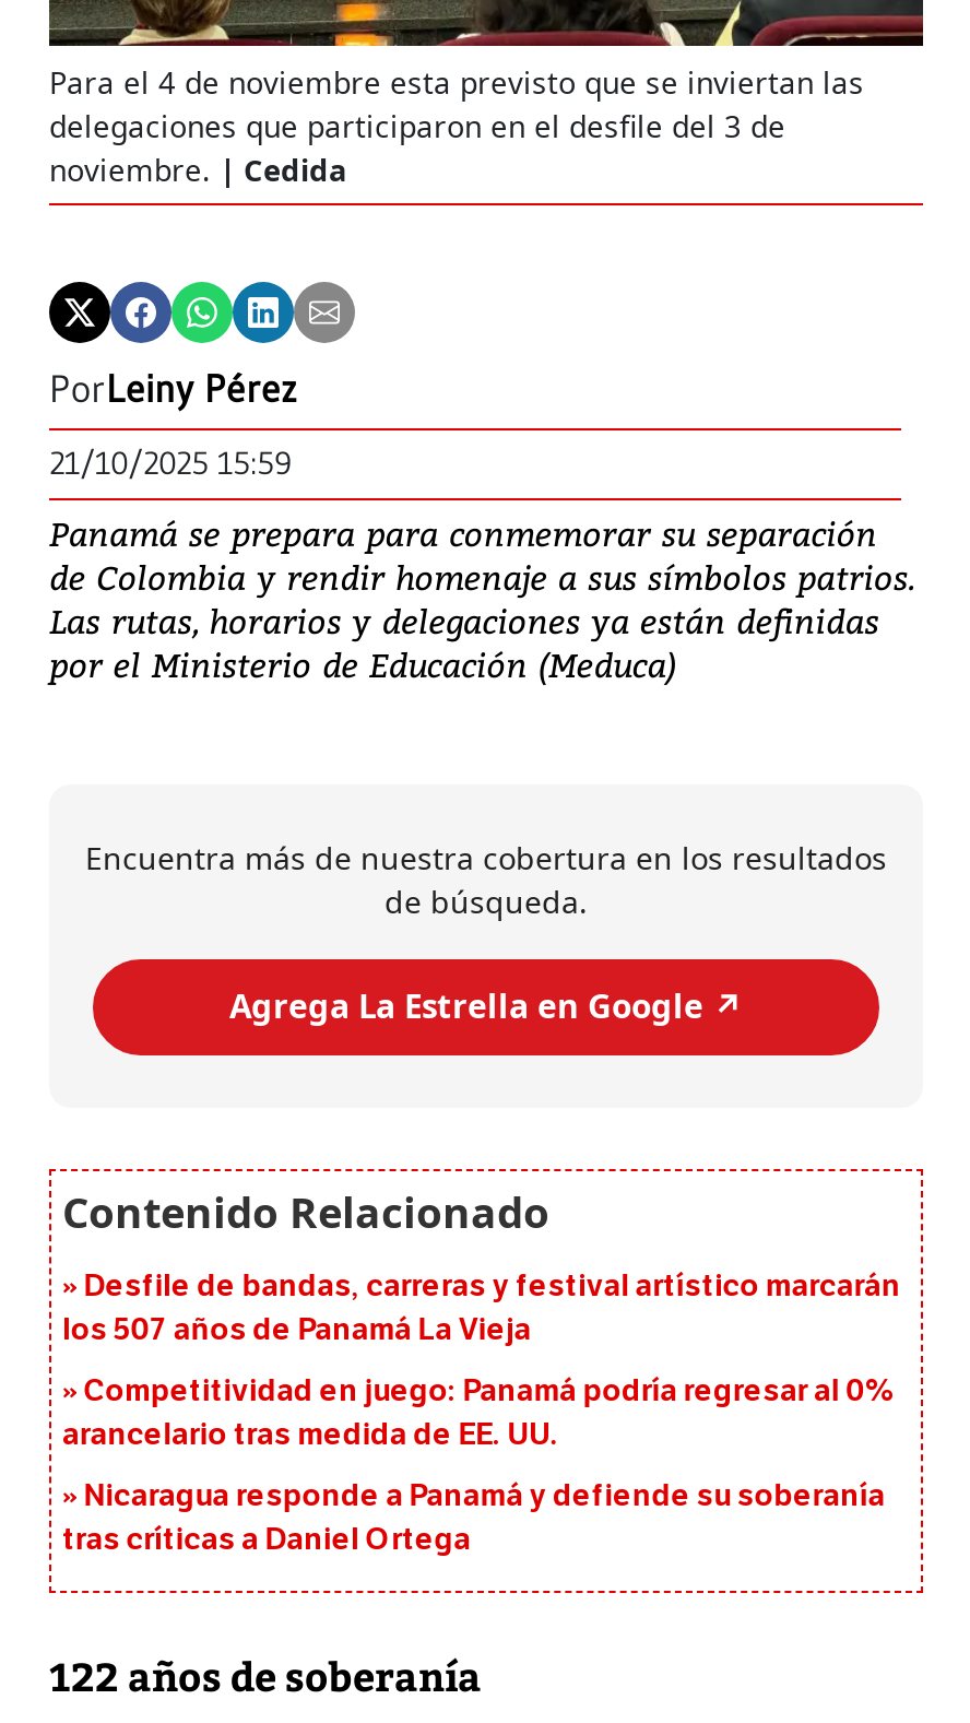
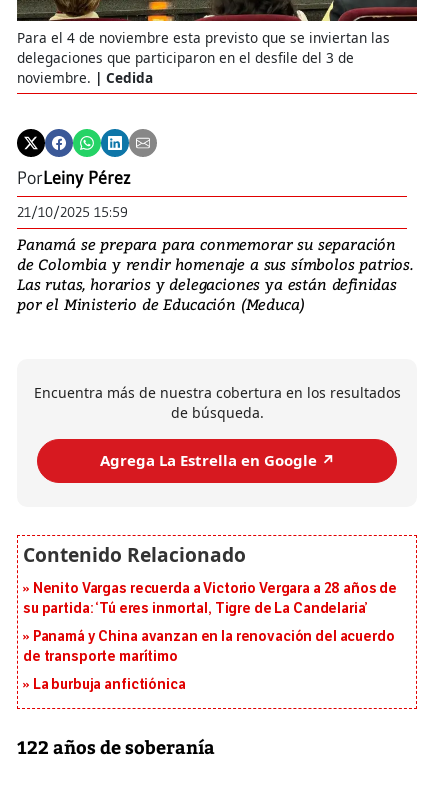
[62,1266,901,1347] Desfile de bandas, carreras y festival artístico marcarán | los 507 años de Panamá La Vieja -> [23,579,397,616] Nenito Vargas recuerda a Victorio Vergara a 28 años de | su partida: ‘Tú eres inmortal, Tigre de La Candelaria’
[62,1371,895,1452] Competitividad en juego: Panamá podría regresar al 0% | arancelario tras medida de EE. UU. -> [23,627,395,664] Panamá y China avanzan en la renovación del acuerdo | de transporte marítimo
[62,1476,885,1557] Nicaragua responde a Panamá y defiende su soberanía | tras críticas a Daniel Ortega -> [33,675,185,692] La burbuja anfictiónica

